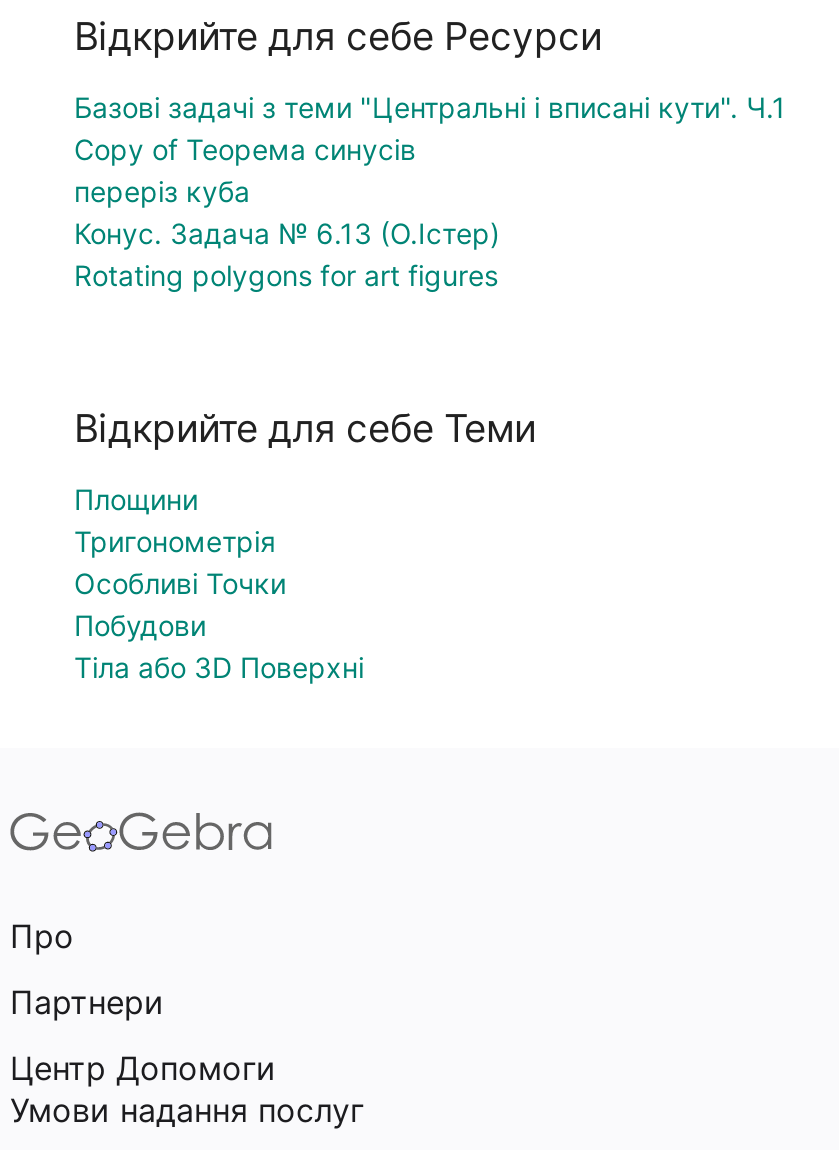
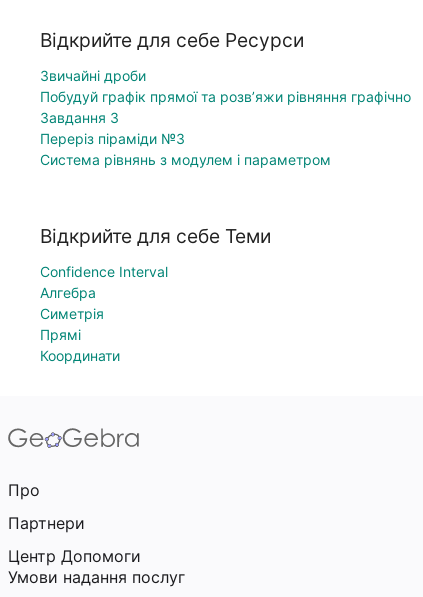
[74,91,786,293] Базові задачі з теми "Центральні і вписані кути". Ч.1 | Copy of Теорема синусів | переріз куба | Конус. Задача № 6.13 (О.Істер) | Rotating polygons for art figures -> [40,67,411,168] Звичайні дроби | Побудуй графік прямої та розв’яжи рівняння графічно | Завдання 3 | Переріз піраміди №3 | Система рівнянь з модулем і параметром
[74,482,364,684] Площини | Тригонометрія | Особливі Точки | Побудови | Тіла або 3D Поверхні -> [40,263,168,364] Confidence Interval | Алгебра | Симетрія | Прямі | Координати

